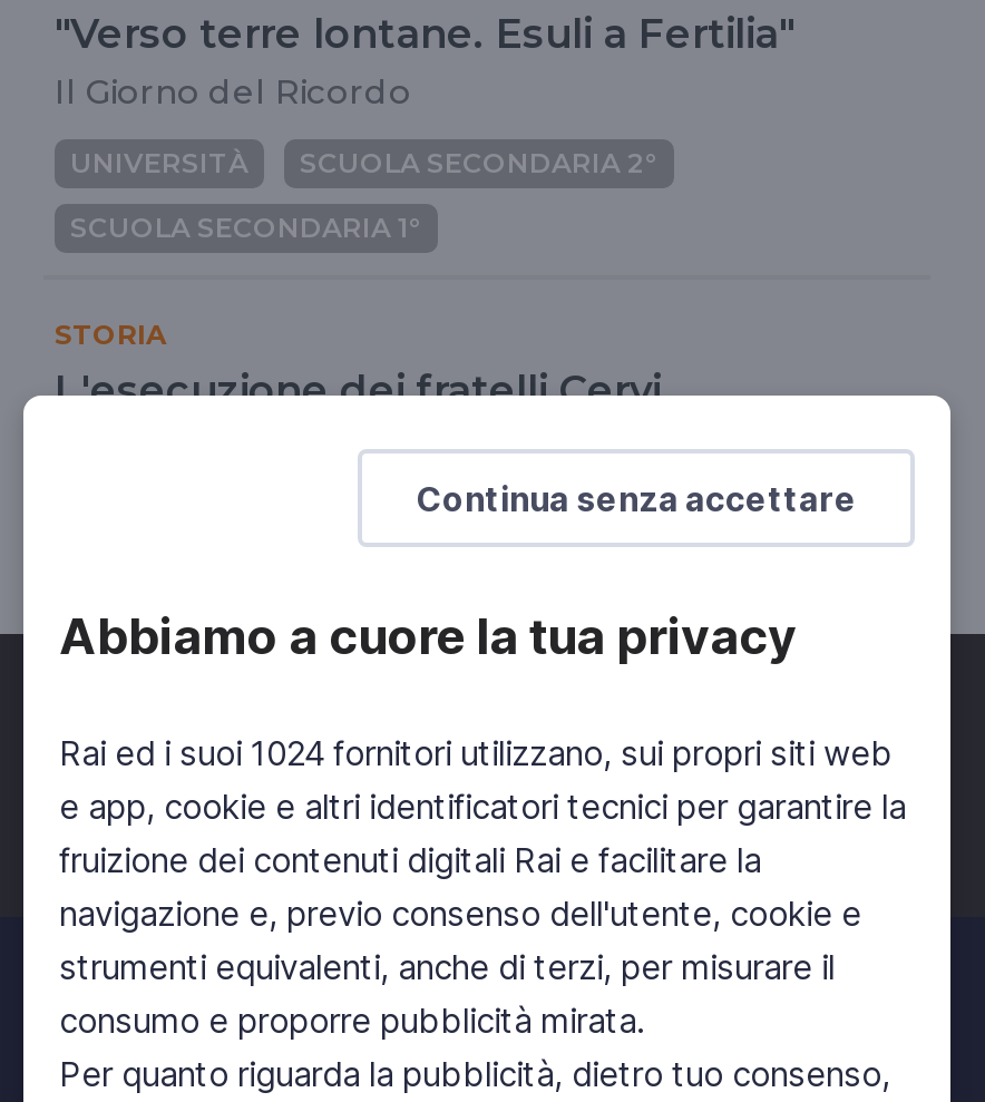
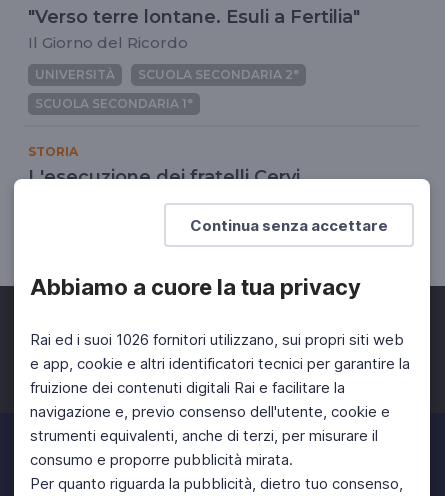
[59,732,893,774] Rai ed i suoi 1024 fornitori utilizzano, sui propri siti web -> [30,330,404,349] Rai ed i suoi 1026 fornitori utilizzano, sui propri siti web

